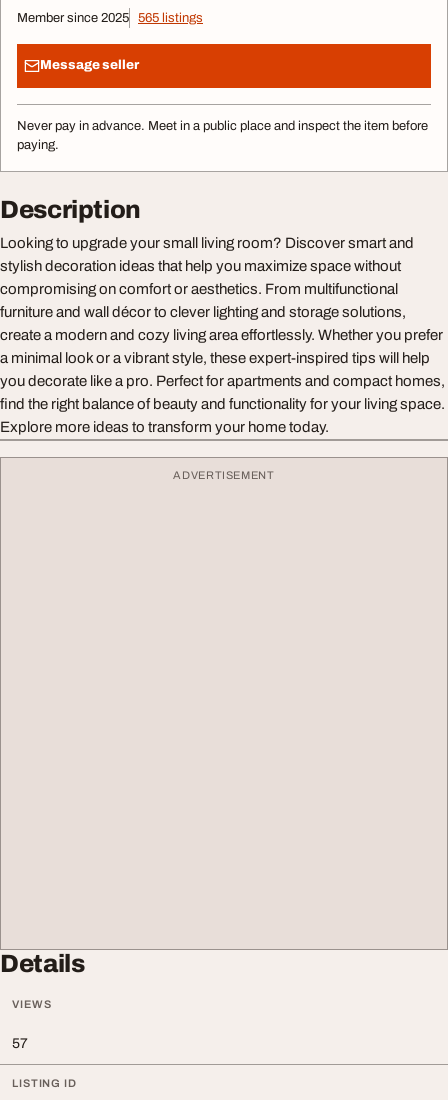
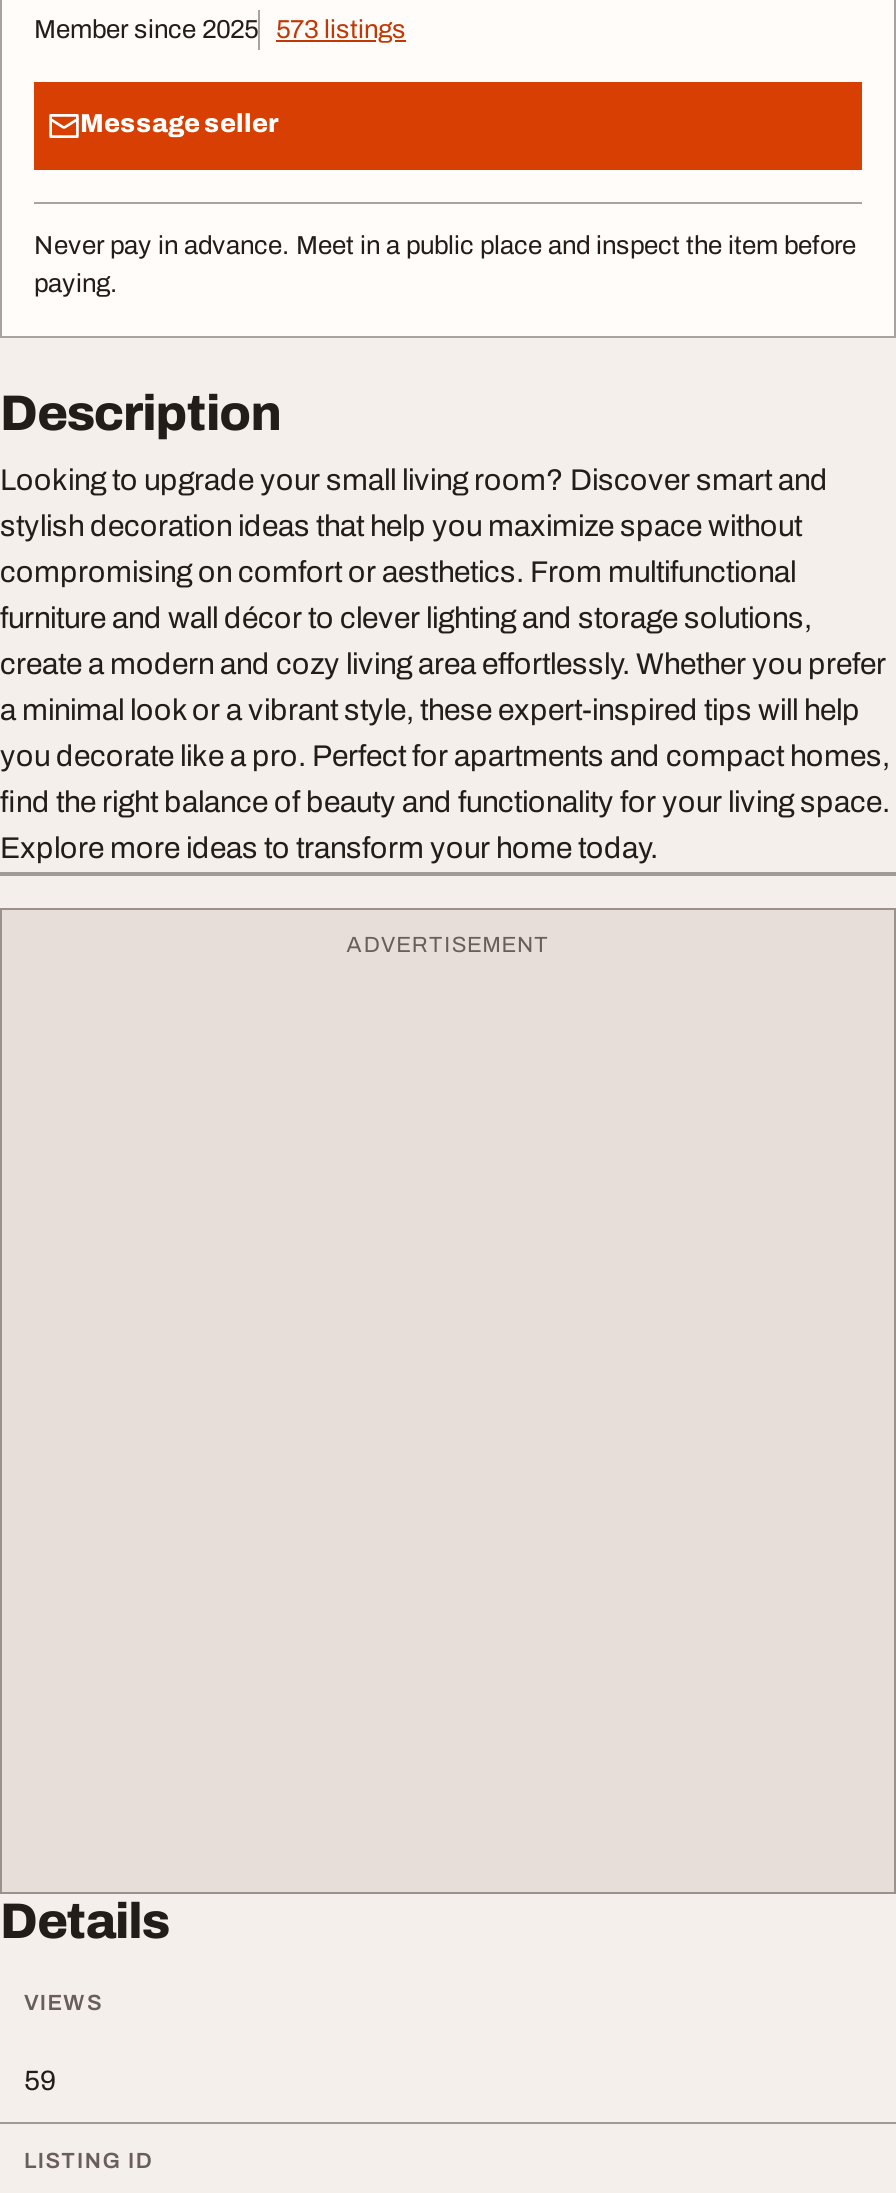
[17,10,203,24] Member since 2025 565 listings -> [34,15,406,43] Member since 2025 573 listings
[12,1035,28,1050] 57 -> [24,2065,56,2095] 59

